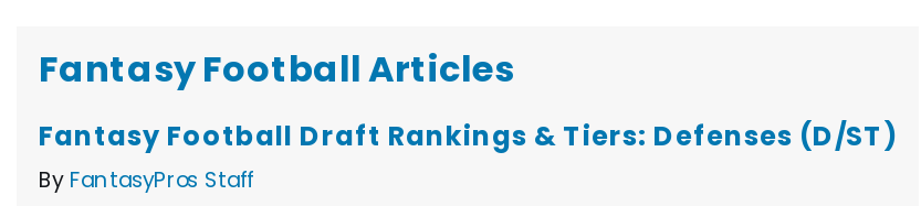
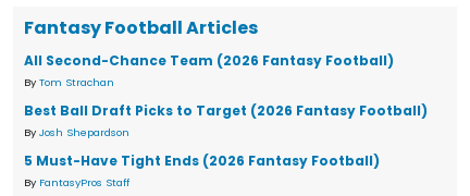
[39,118,897,155] Fantasy Football Draft Rankings & Tiers: Defenses (D/ST) -> [24,52,428,170] All Second-Chance Team (2026 Fantasy Football) | By Tom Strachan | Best Ball Draft Picks to Target (2026 Fantasy Football) | By Josh Shepardson | 5 Must-Have Tight Ends (2026 Fantasy Football)

